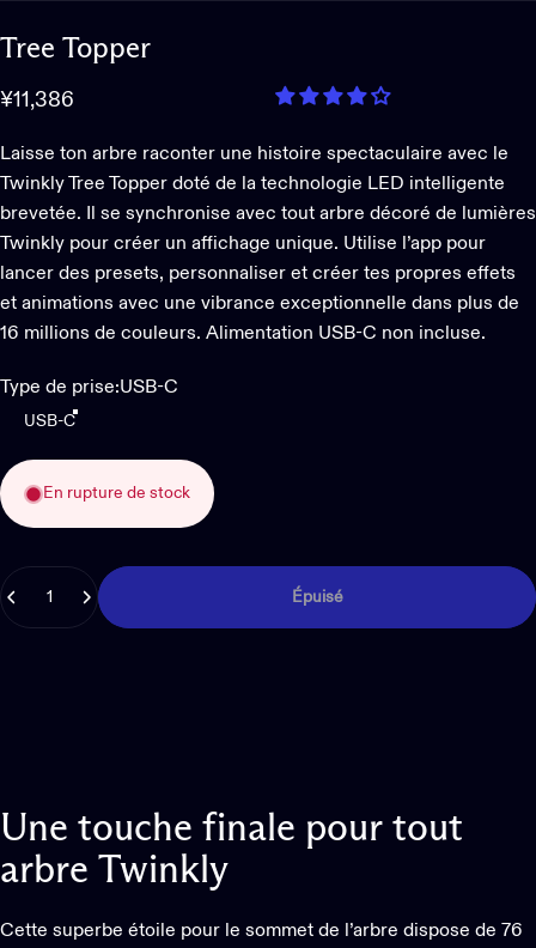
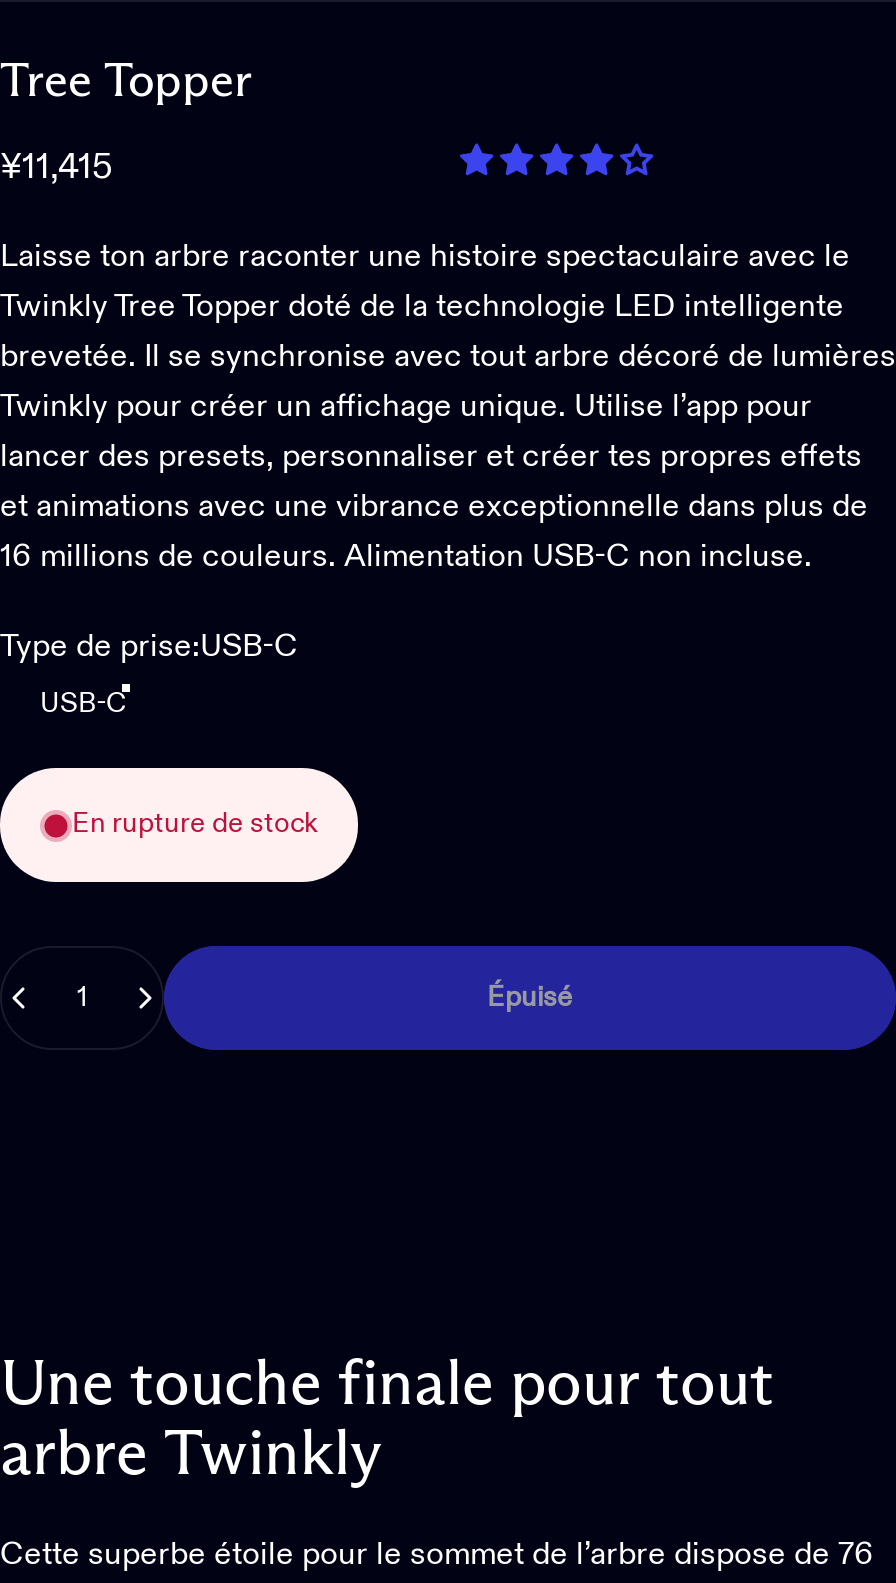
[0,90,74,112] ¥11,386 -> [0,151,112,187] ¥11,415

